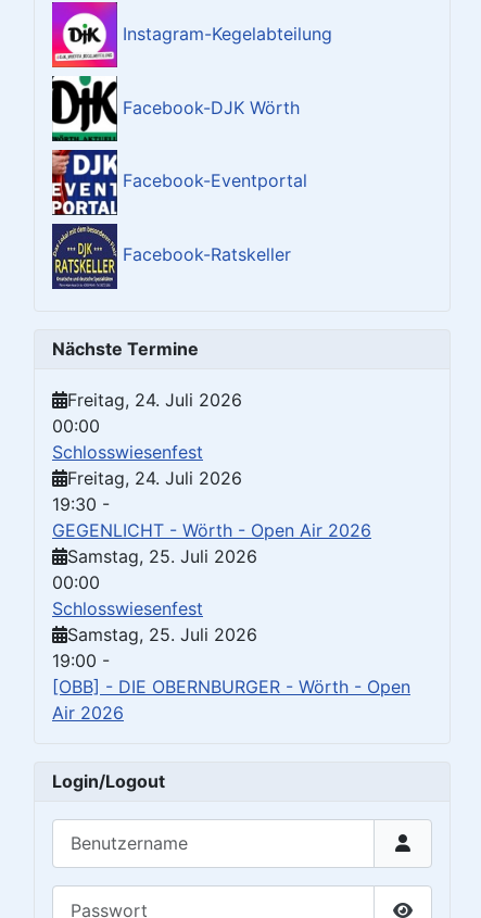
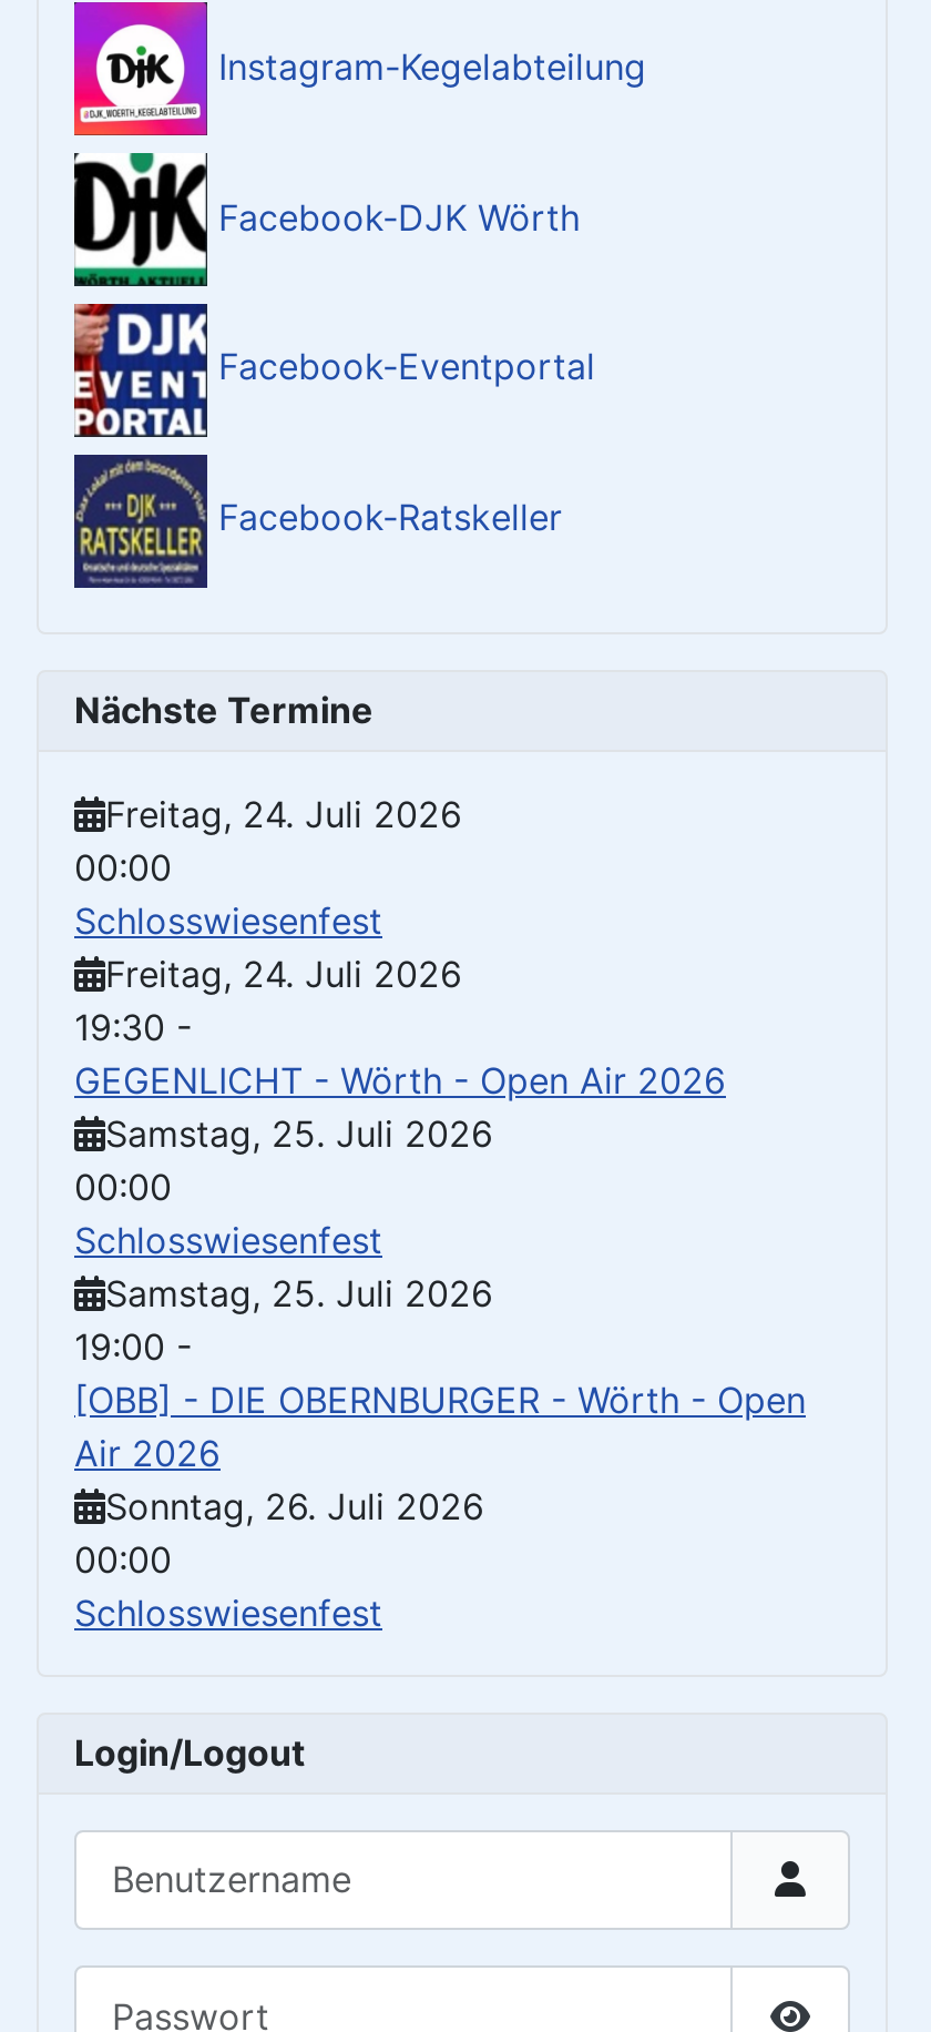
none -> [74,1484,484,1634] Sonntag, 26. Juli 2026 | 00:00 | Schlosswiesenfest

